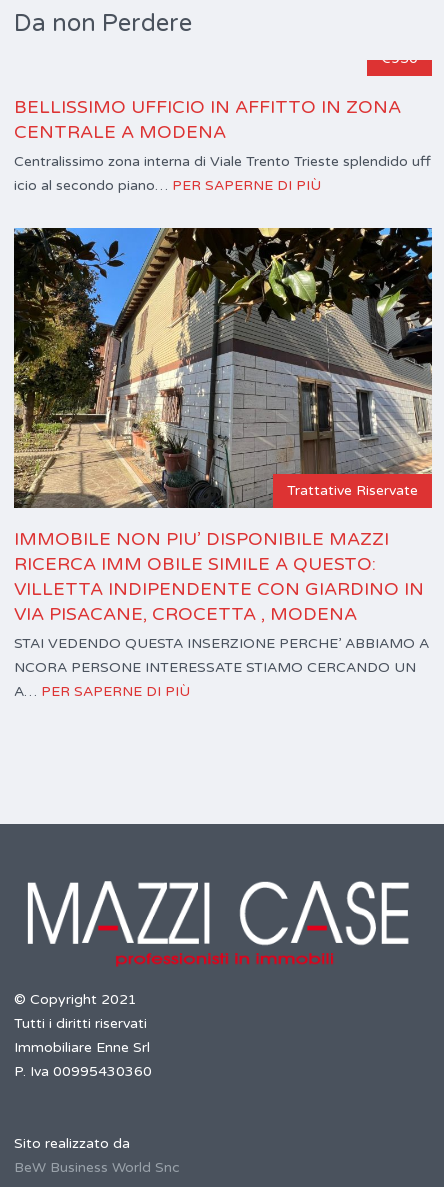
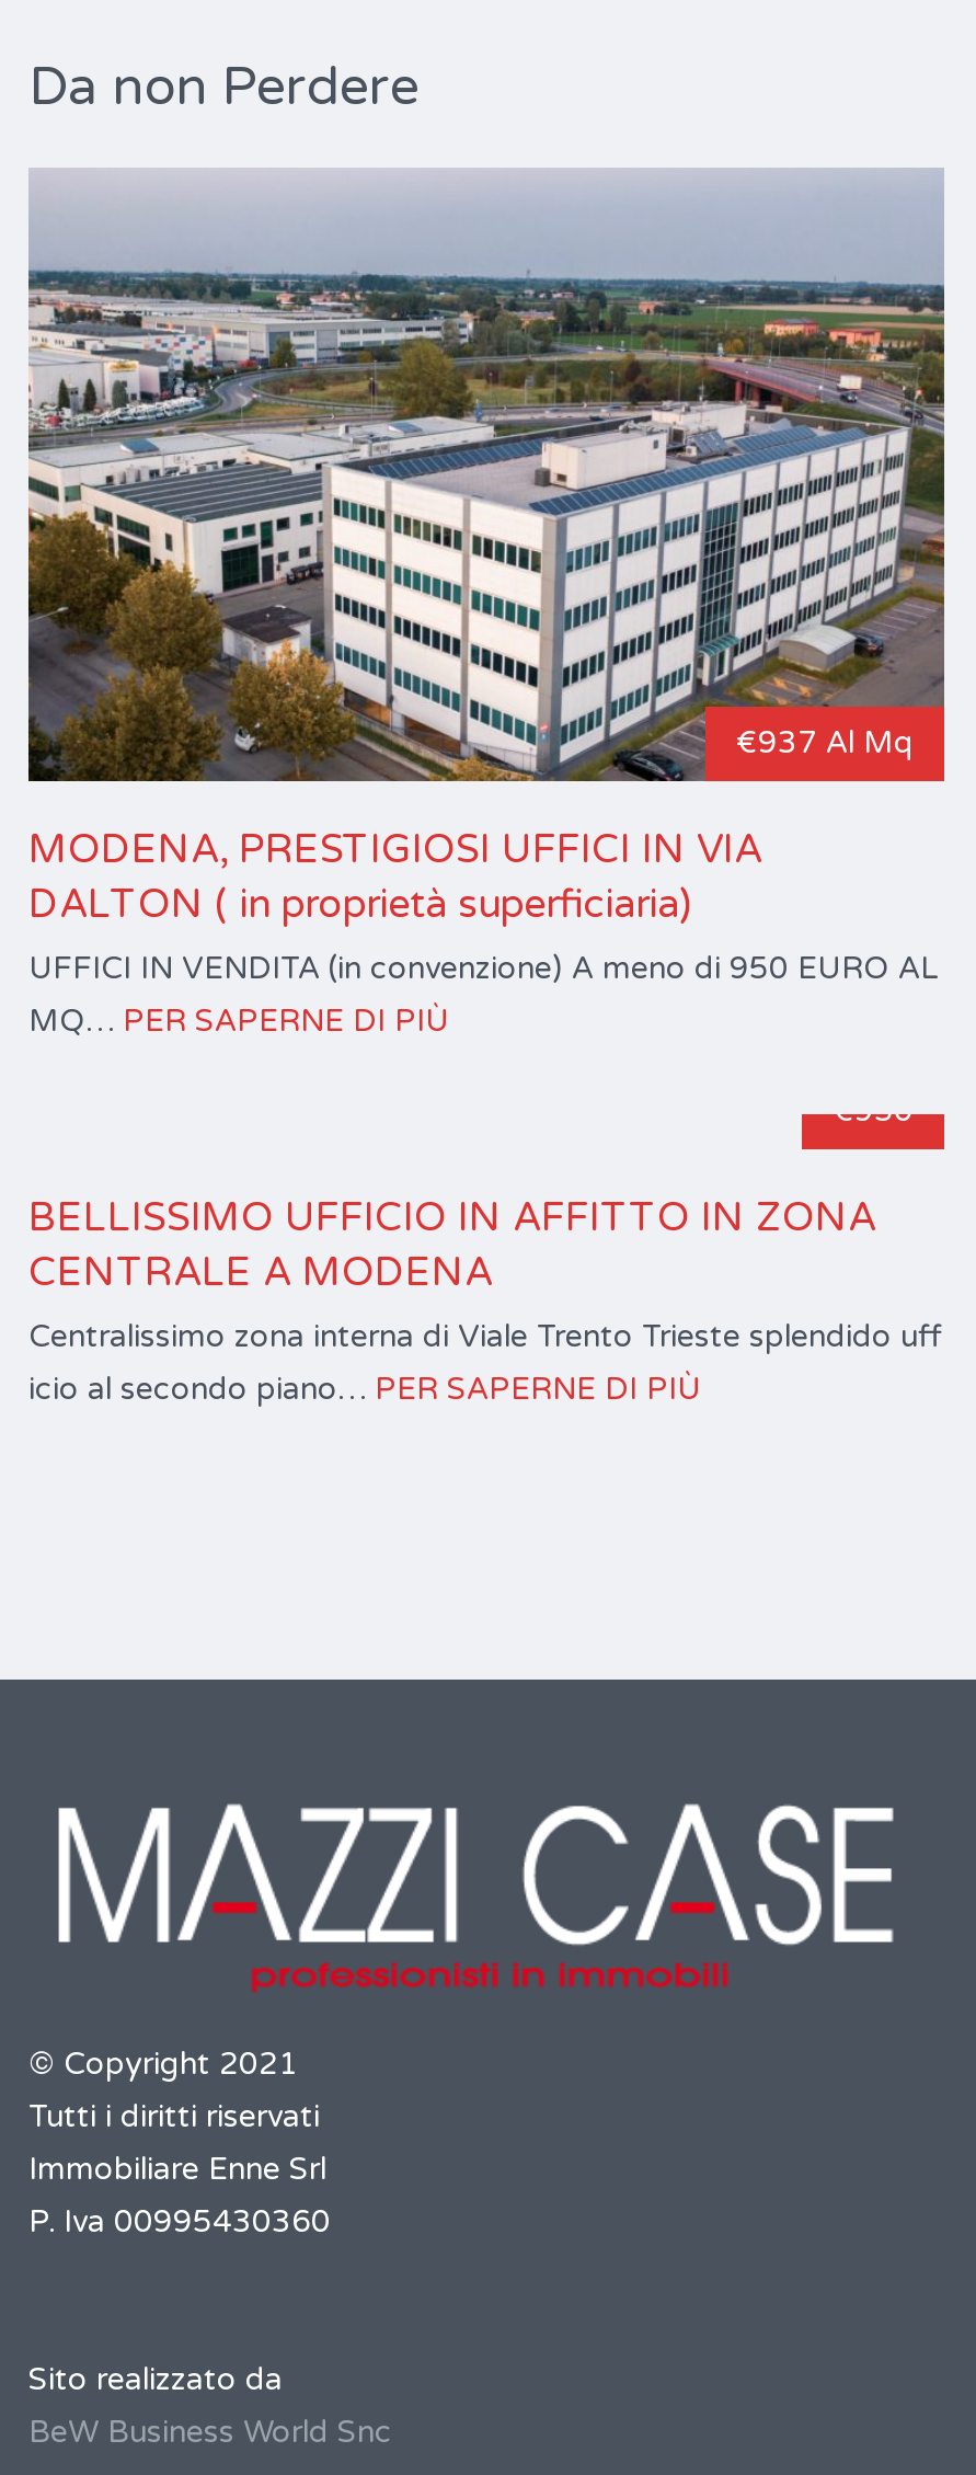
none -> [28,724,938,1039] €937 Al Mq | MODENA, PRESTIGIOSI UFFICI IN VIA | DALTON ( in proprietà superficiaria) | UFFICI IN VENDITA (in convenzione) A meno di 950 EURO AL | MQ… PER SAPERNE DI PIÙ
moved [14,95,431,193] -> [28,1193,942,1407]: BELLISSIMO UFFICIO IN AFFITTO IN ZONA | CENTRALE A MODENA | Centralissimo zona interna di Viale Trento Trieste splendido uff | icio al secondo piano… PER SAPERNE DI PIÙ
[13,227,433,474] [image] -> [26,168,946,783] [image]
[14,482,429,700] Trattative Riservate | IMMOBILE NON PIU’ DISPONIBILE MAZZI | RICERCA IMM OBILE SIMILE A QUESTO: | VILLETTA INDIPENDENTE CON GIARDINO IN | VIA PISACANE, CROCETTA , MODENA | STAI VEDENDO QUESTA INSERZIONE PERCHE’ ABBIAMO A | NCORA PERSONE INTERESSATE STIAMO CERCANDO UN | A… PER SAPERNE DI PIÙ -> none

